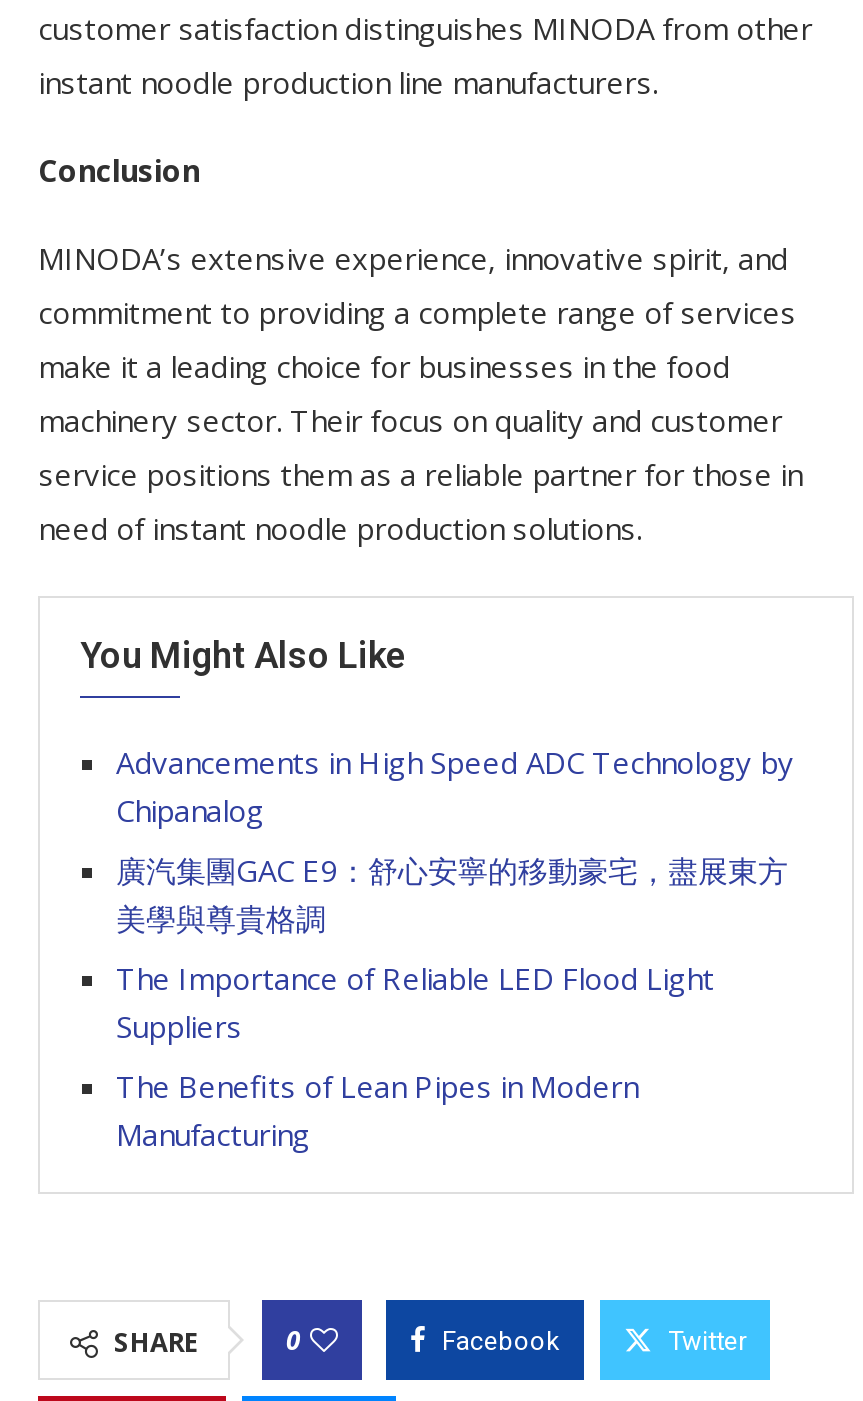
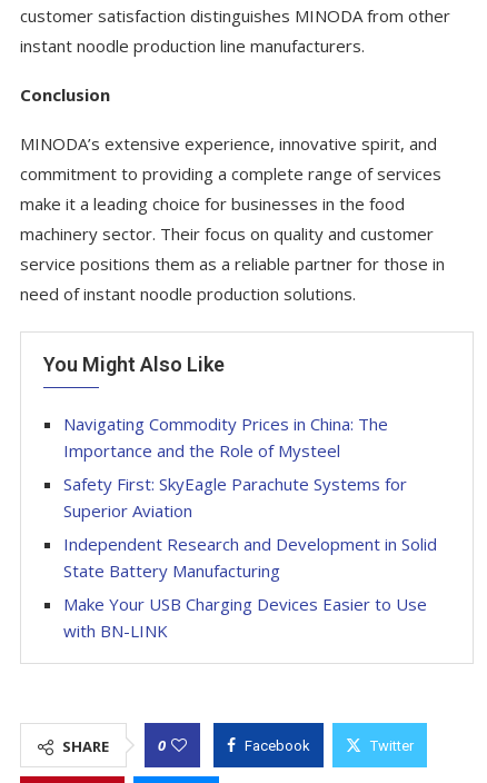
[116,742,794,830] Advancements in High Speed ADC Technology by | Chipanalog -> [63,413,388,462] Navigating Commodity Prices in China: The | Importance and the Role of Mysteel
[116,850,788,938] 廣汽集團GAC E9：舒心安寧的移動豪宅，盡展東方 | 美學與尊貴格調 -> [63,473,407,522] Safety First: SkyEagle Parachute Systems for | Superior Aviation
[116,958,714,1046] The Importance of Reliable LED Flood Light | Suppliers -> [63,533,437,582] Independent Research and Development in Solid | State Battery Manufacturing
[116,1066,638,1154] The Benefits of Lean Pipes in Modern | Manufacturing -> [63,593,427,642] Make Your USB Charging Devices Easier to Use | with BN-LINK

